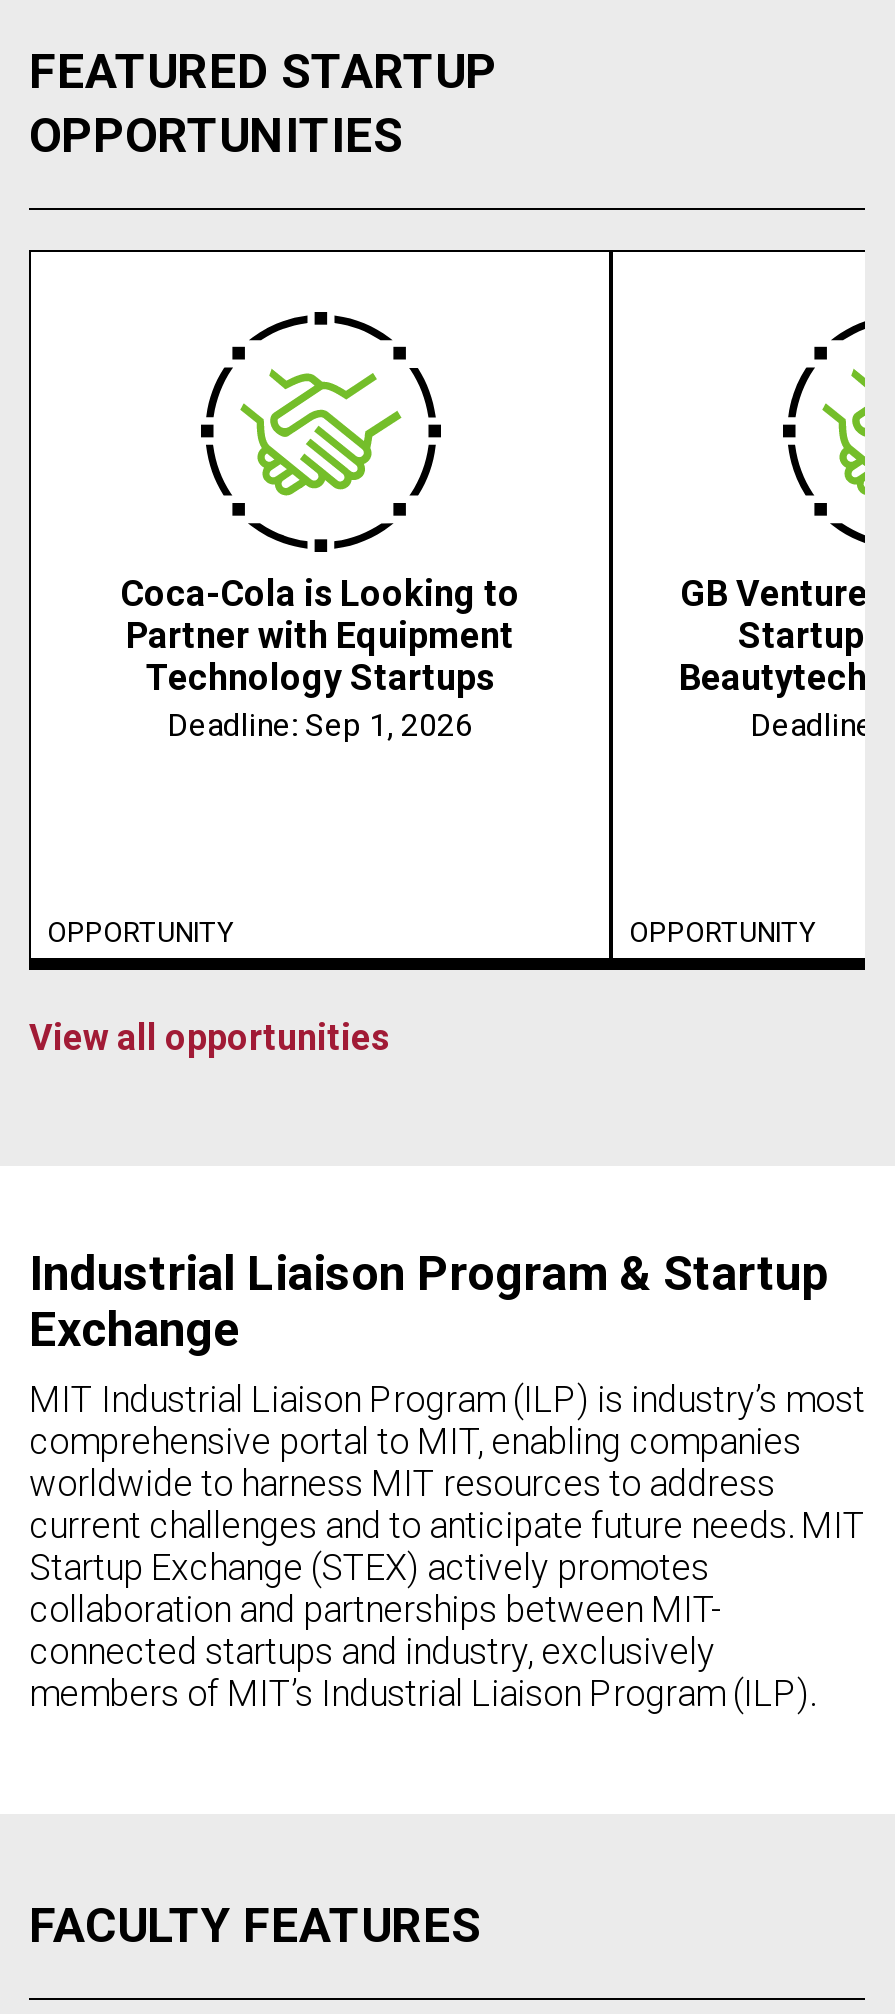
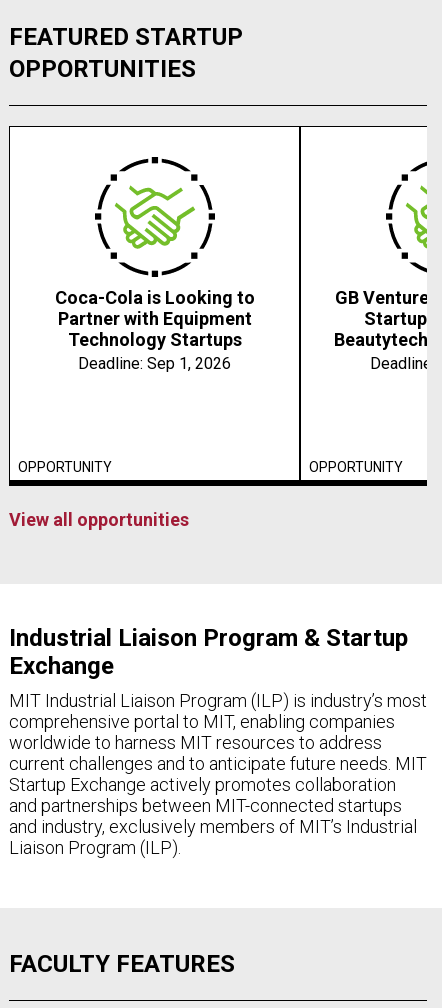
[29,1546,815,1714] Startup Exchange (STEX) actively promotes | collaboration and partnerships between MIT- | connected startups and industry, exclusively | members of MIT’s Industrial Liaison Program (ILP). -> [9,774,417,858] Startup Exchange actively promotes collaboration | and partnerships between MIT-connected startups | and industry, exclusively members of MIT’s Industrial | Liaison Program (ILP).

